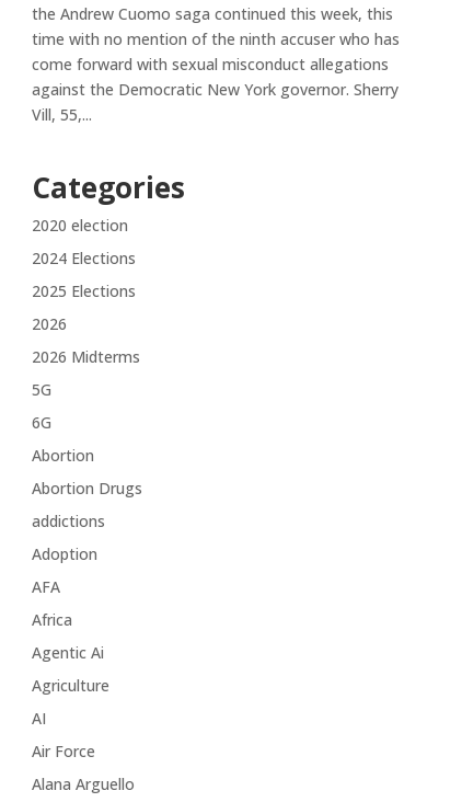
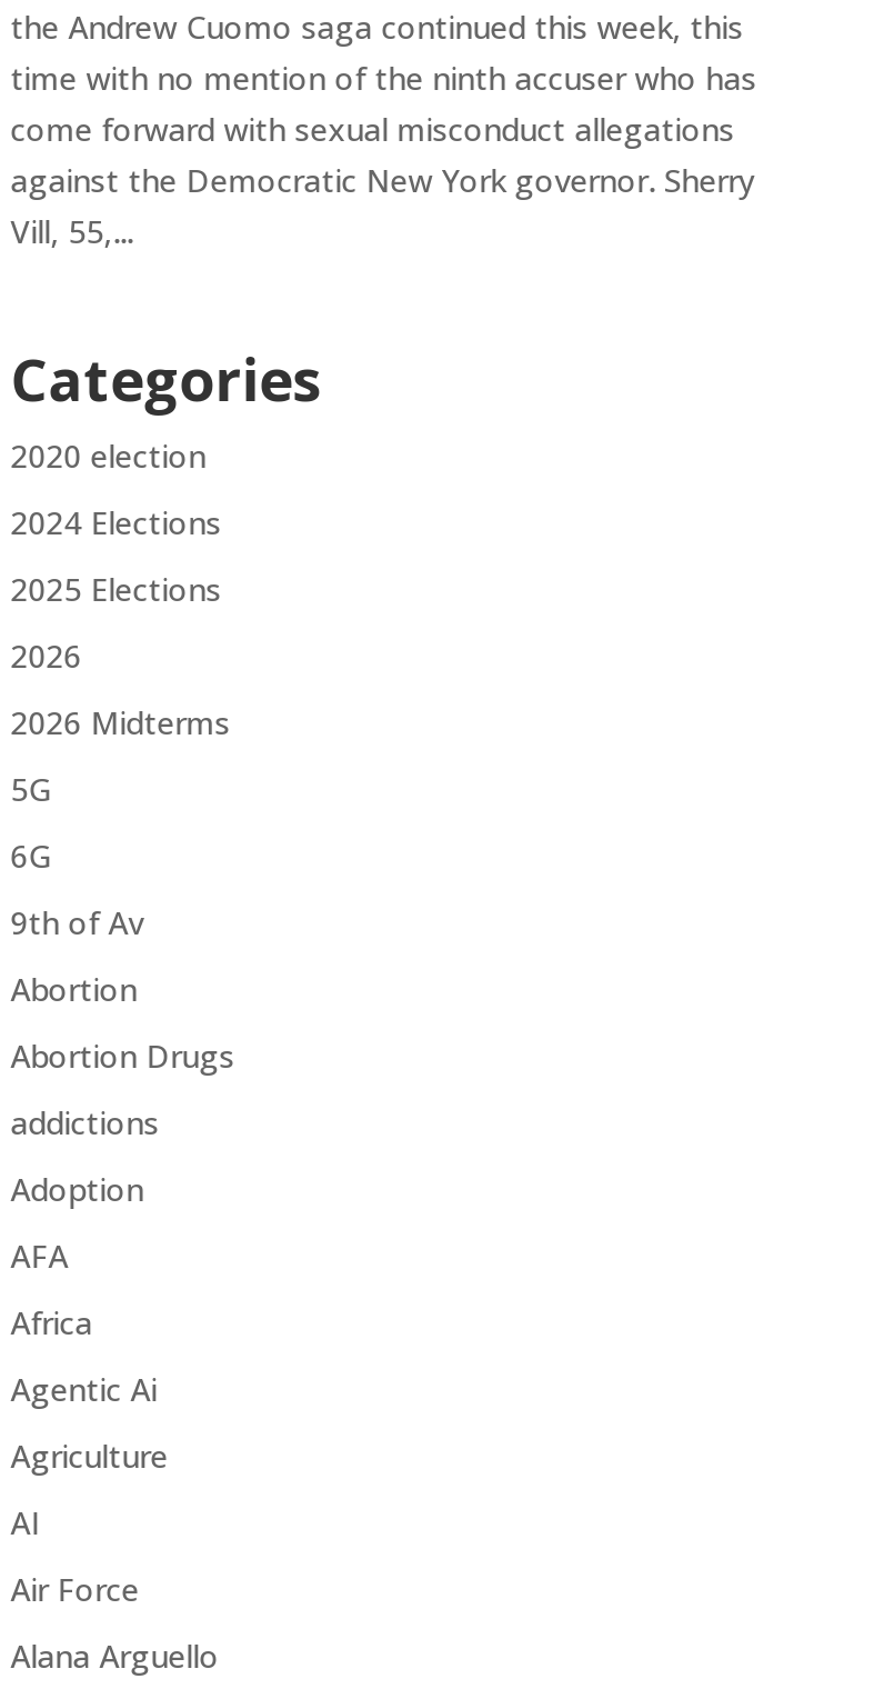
none -> [11,901,144,944] 9th of Av

